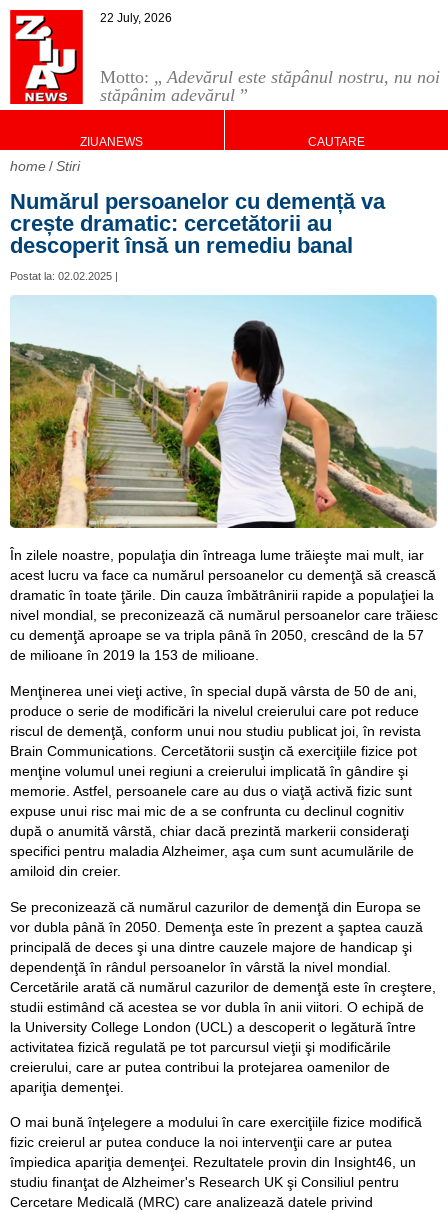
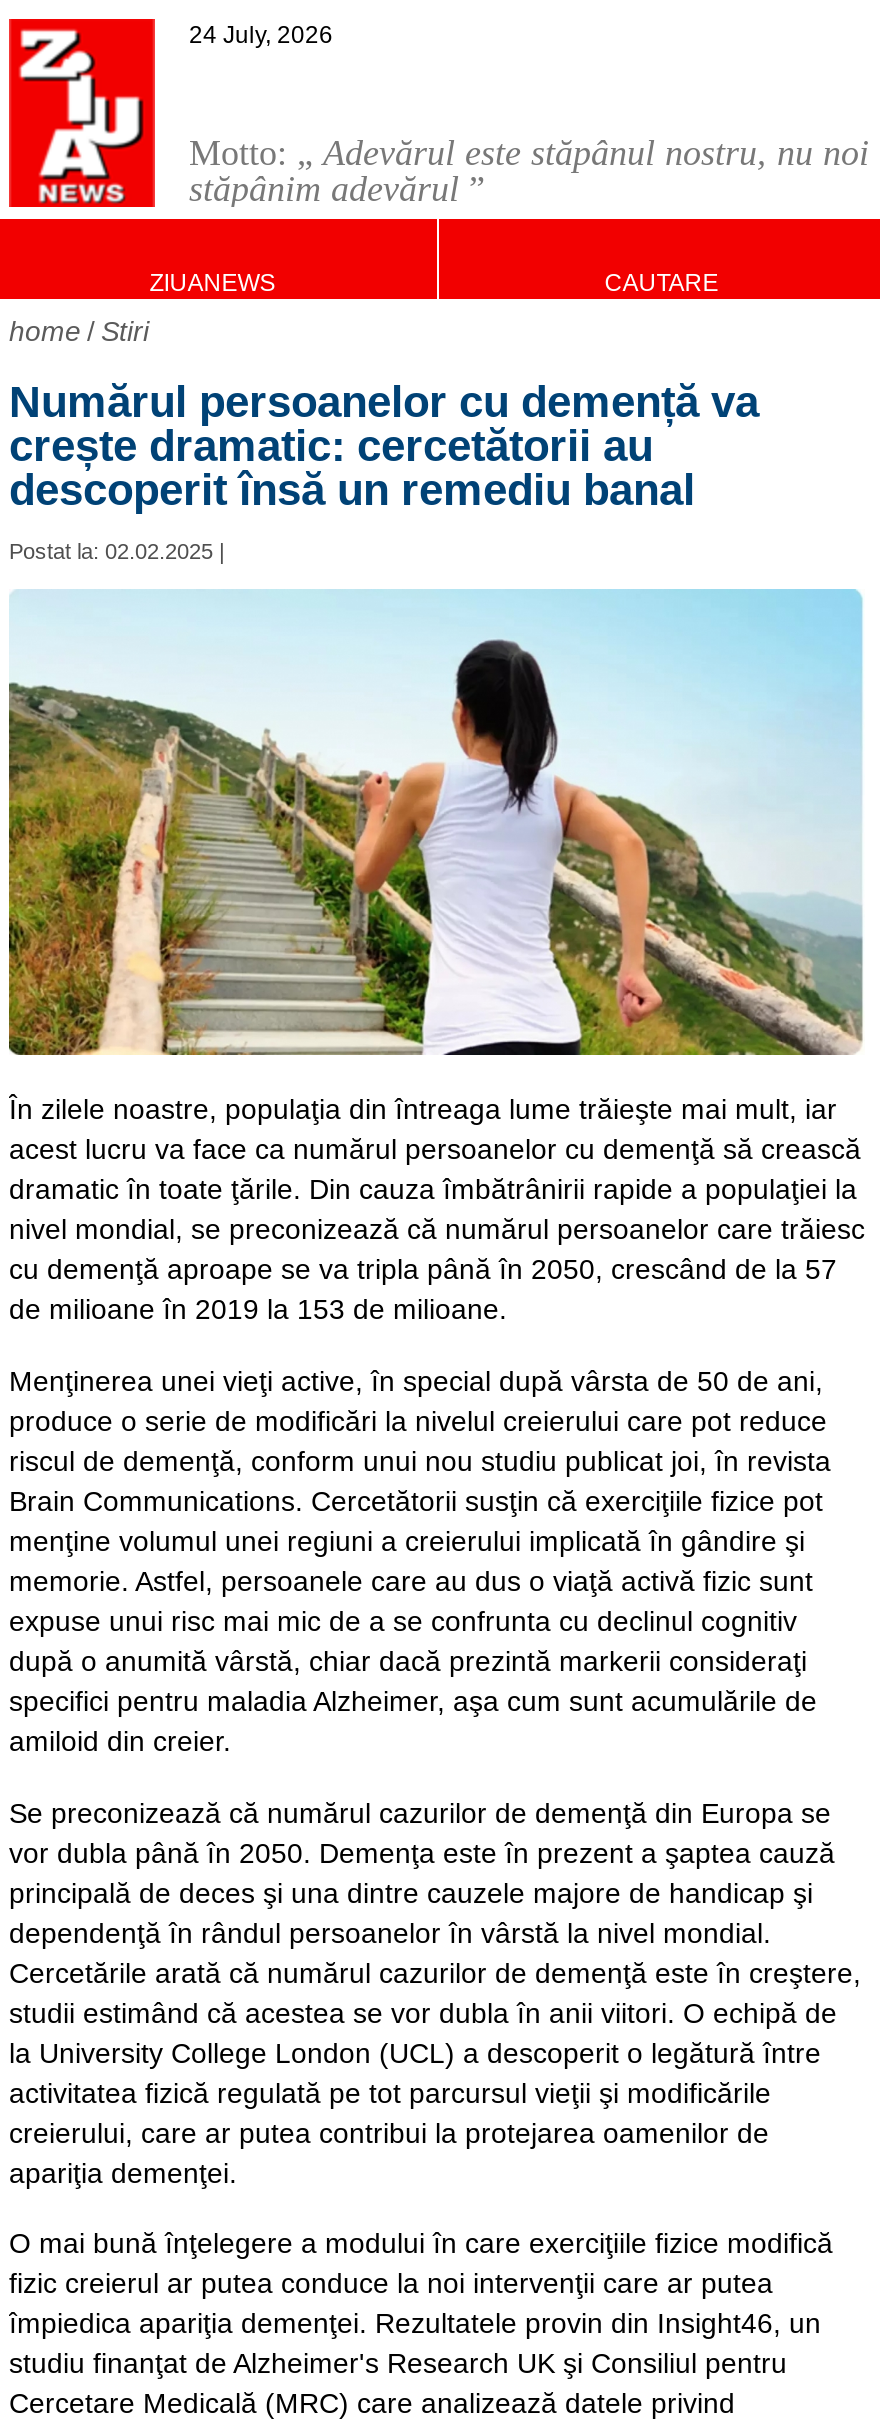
[100,11,172,25] 22 July, 2026 -> [189,21,333,49] 24 July, 2026

